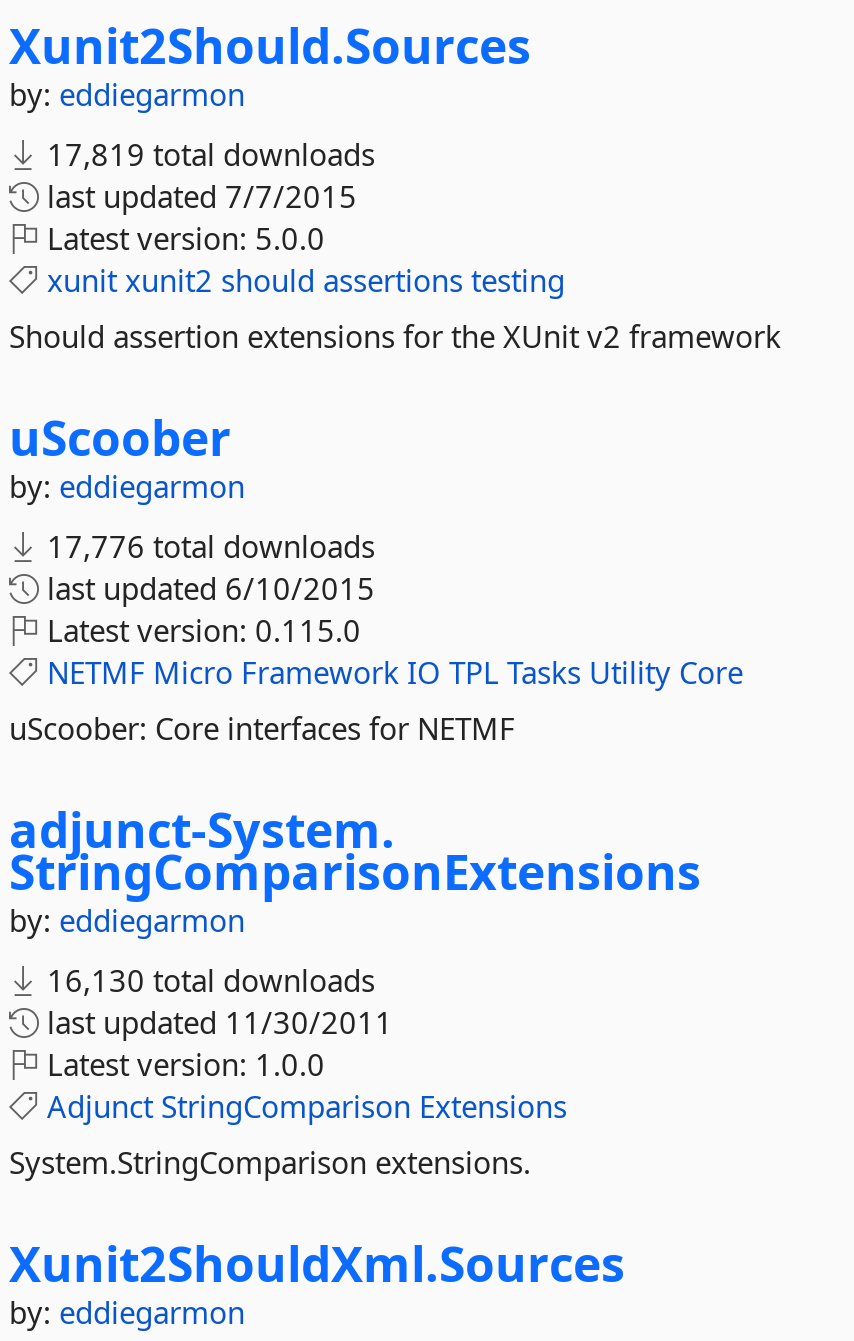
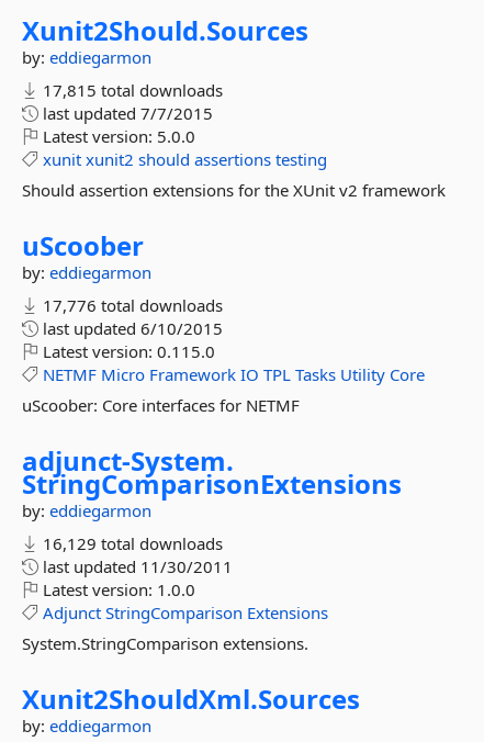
[39,134,375,174] 17,819 total downloads -> [38,79,223,101] 17,815 total downloads
[39,960,375,1000] 16,130 total downloads -> [38,532,223,554] 16,129 total downloads

